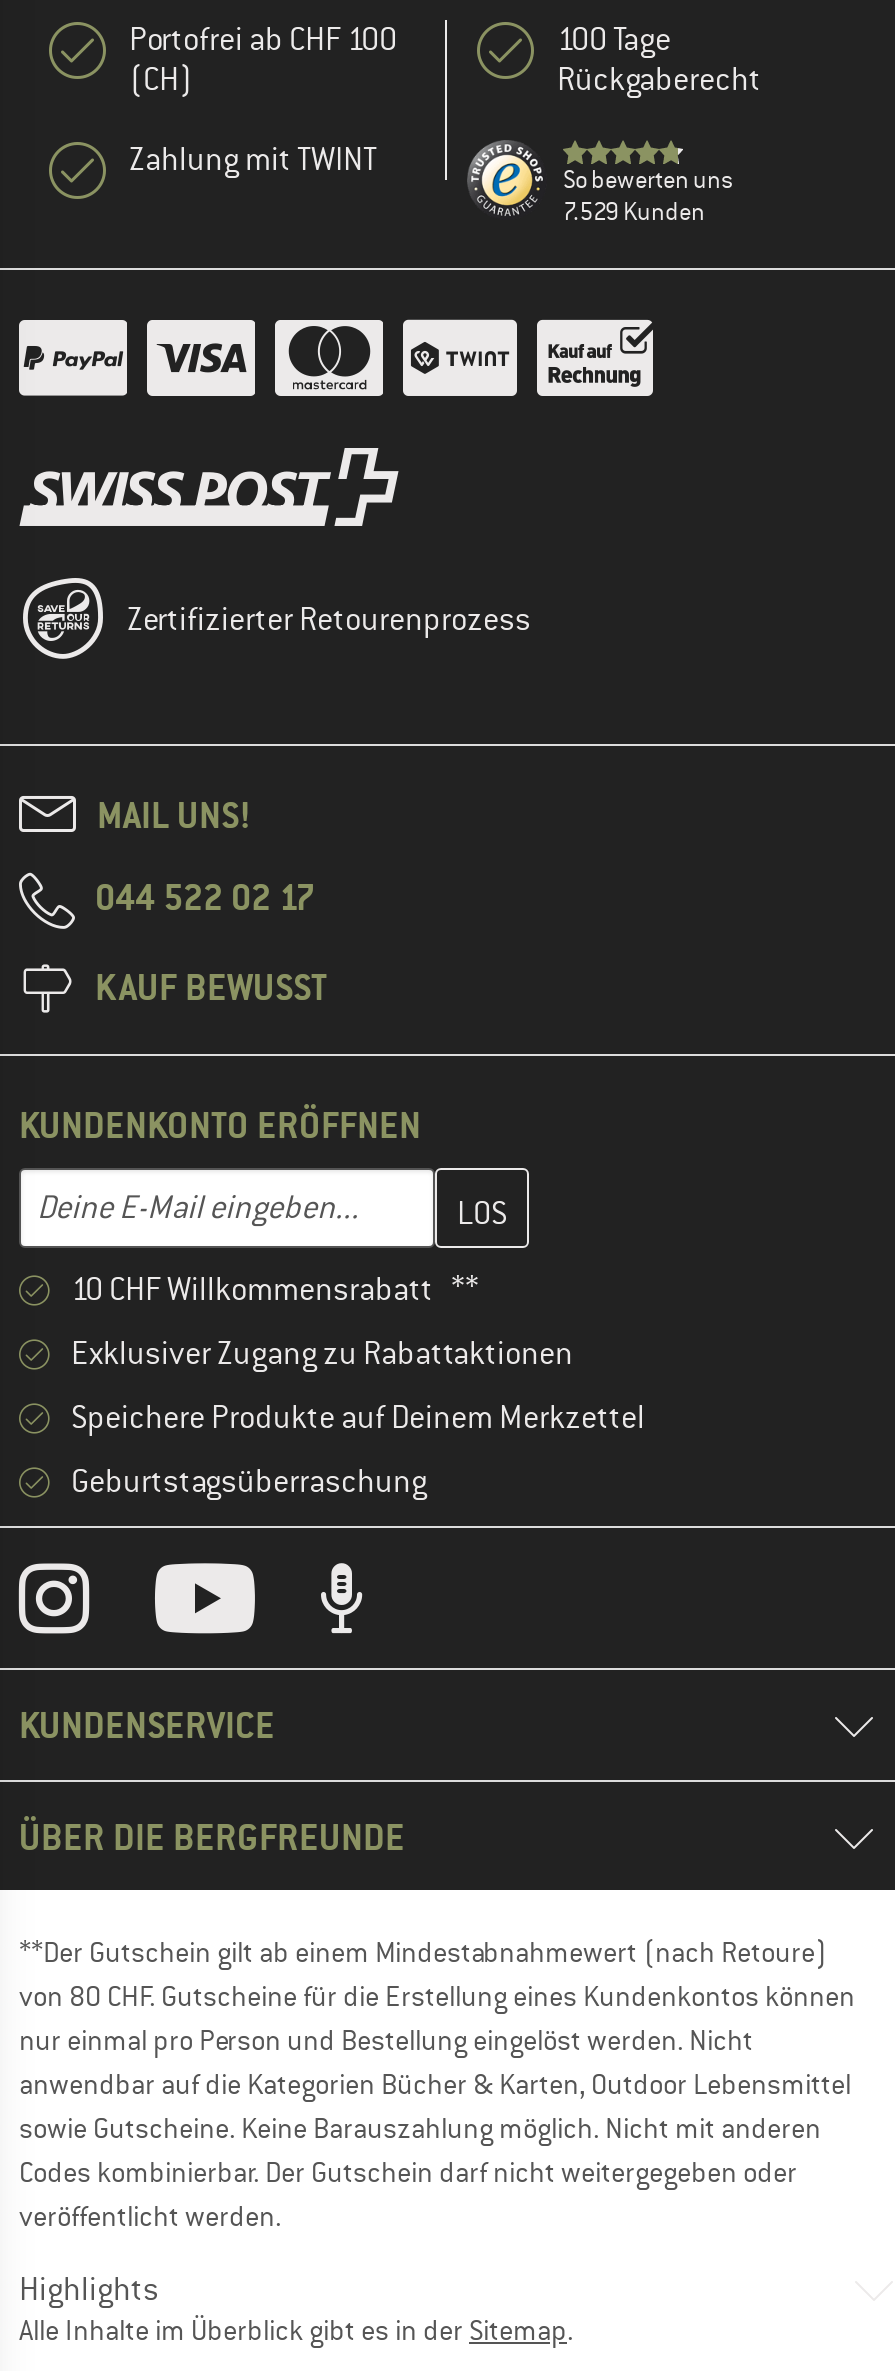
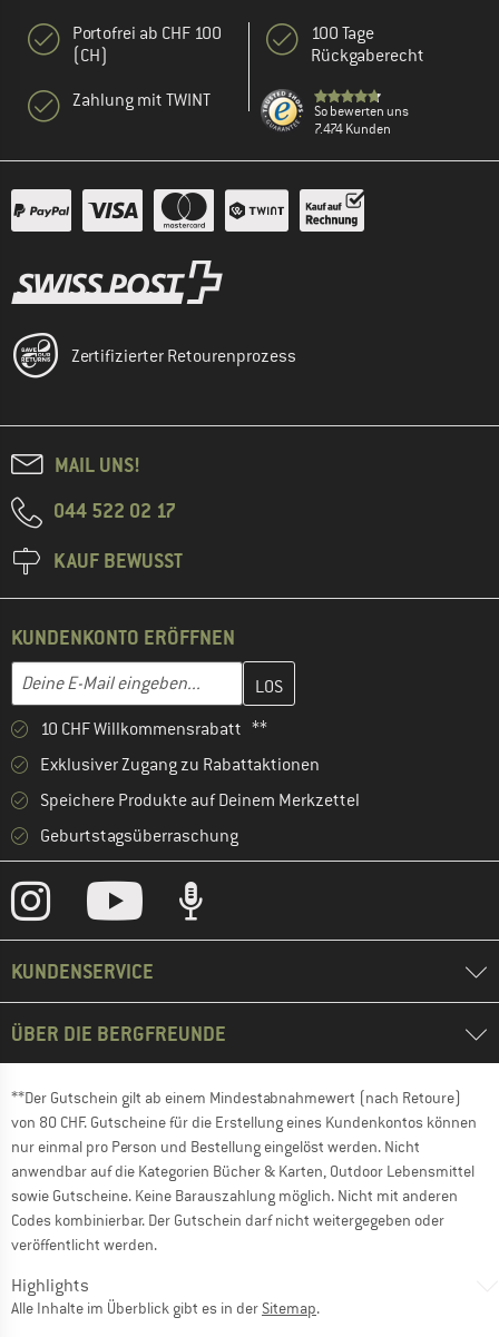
[563,196,705,228] 7.529 Kunden -> [314,120,391,138] 7.474 Kunden

